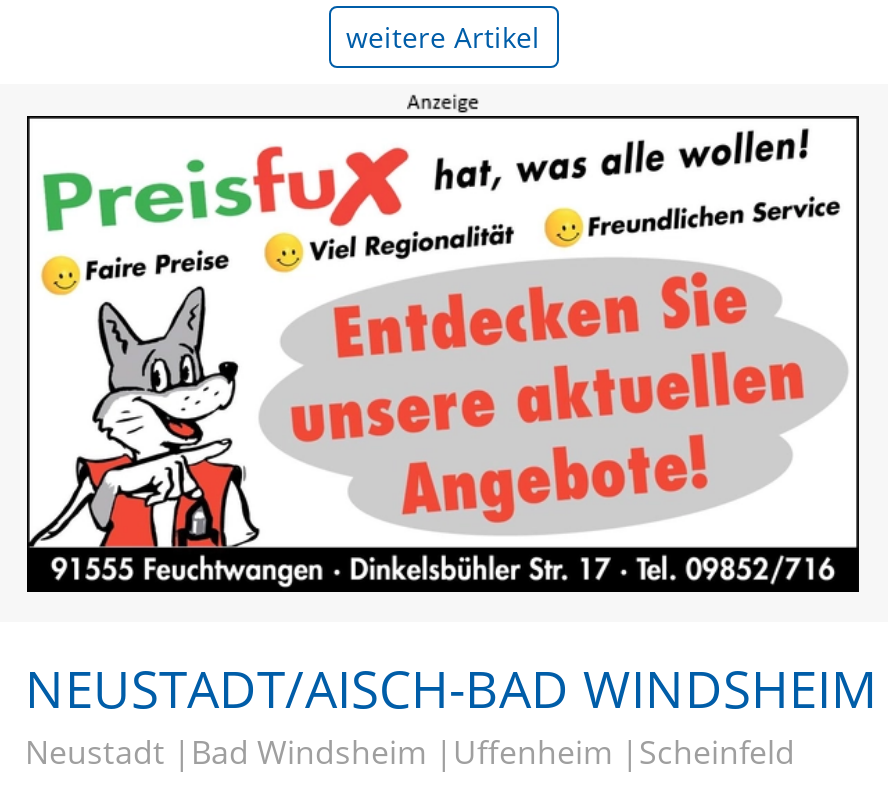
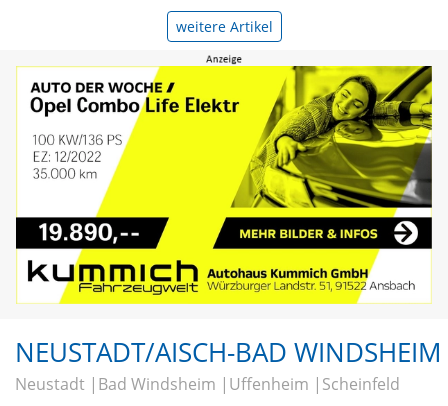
[25,114,861,594] [image] -> [16,65,433,305] [image]

